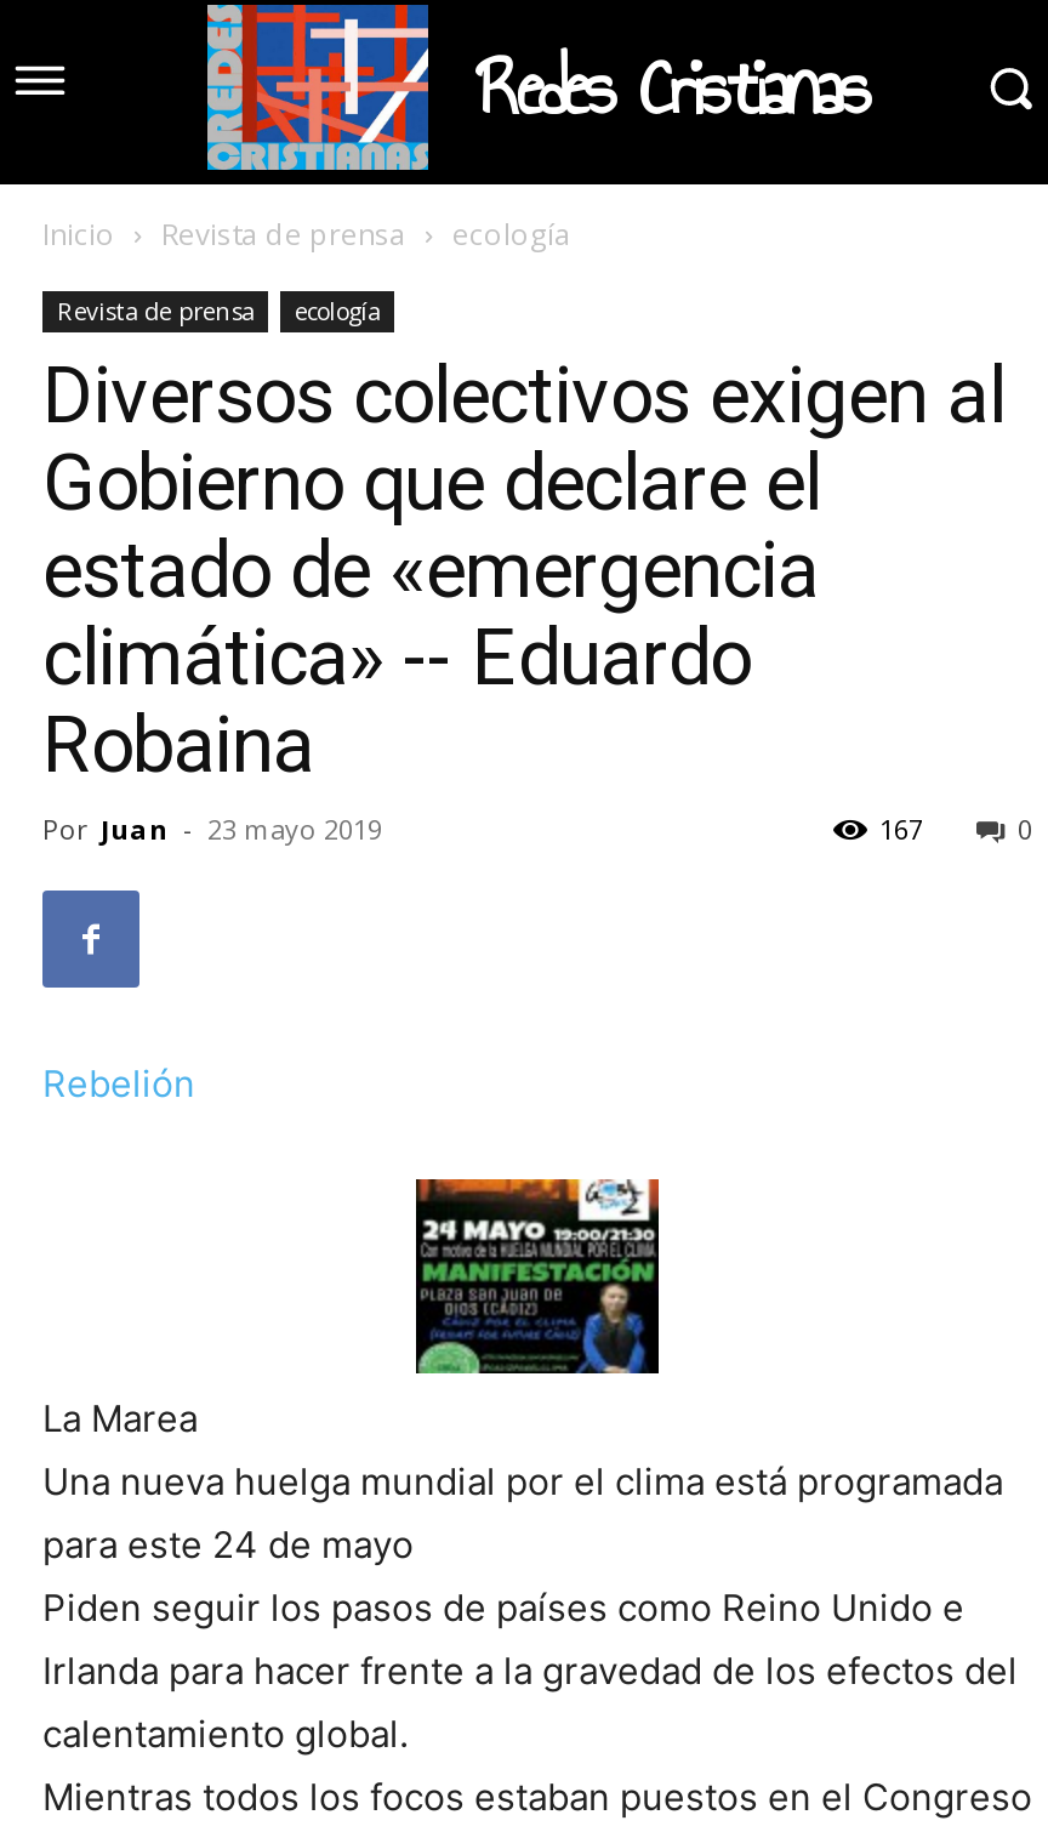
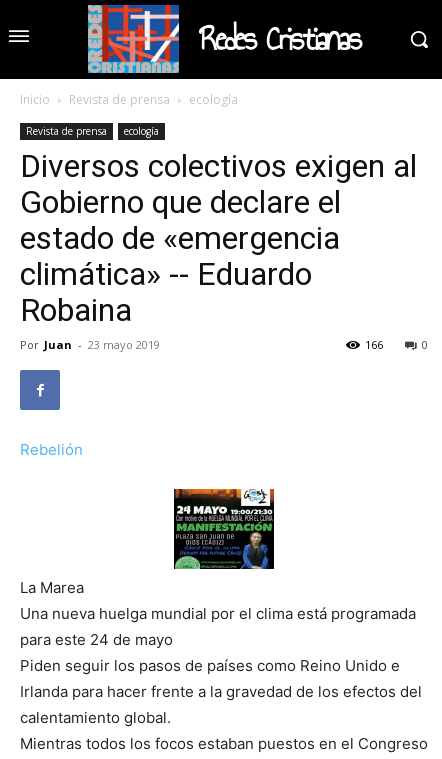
[879,812,923,848] 167 -> [365,337,383,352] 166

